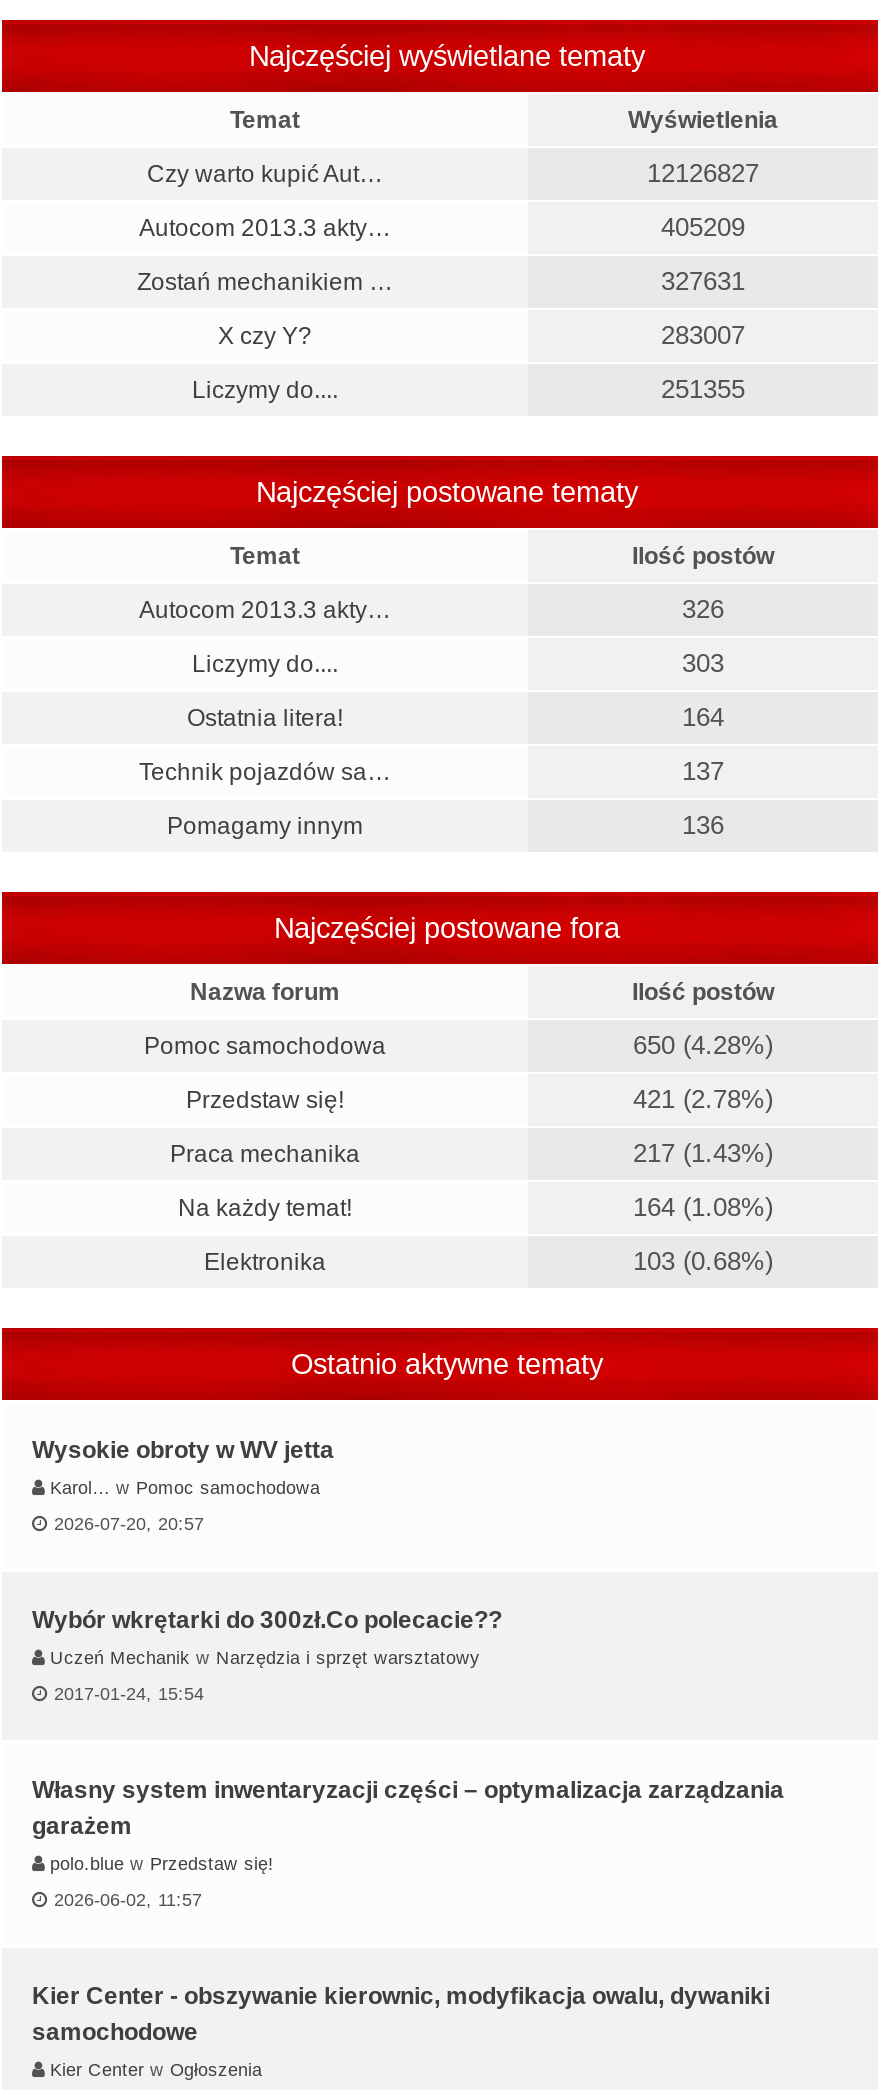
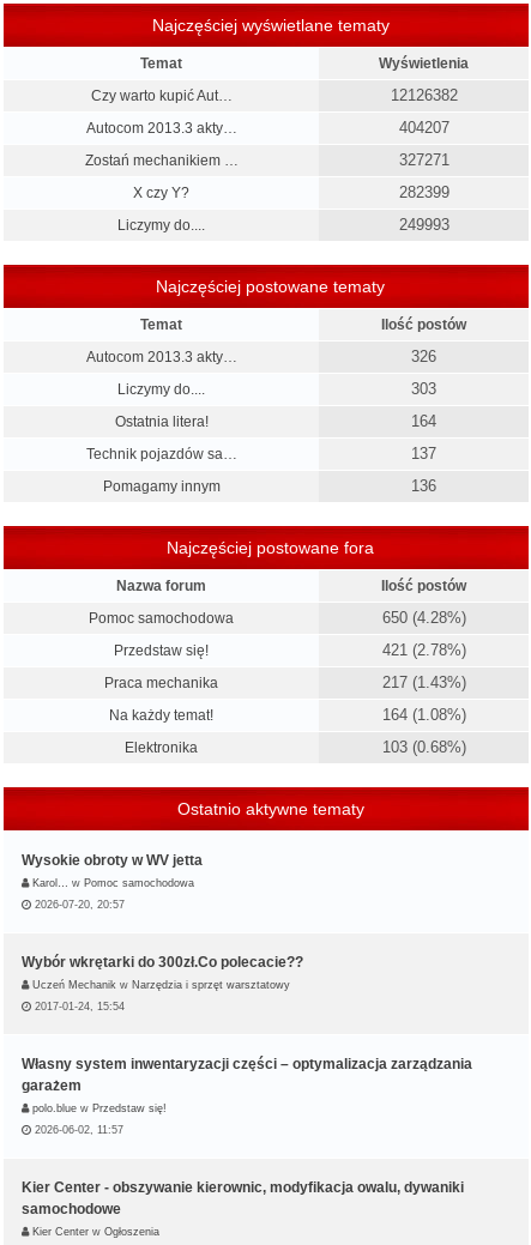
[647,159,759,189] 12126827 -> [390,87,457,105] 12126382
[661,213,745,243] 405209 -> [399,119,449,137] 404207
[661,267,745,297] 327631 -> [399,152,449,170] 327271
[661,321,745,351] 283007 -> [399,184,449,202] 282399
[661,375,745,405] 251355 -> [399,216,449,234] 249993

